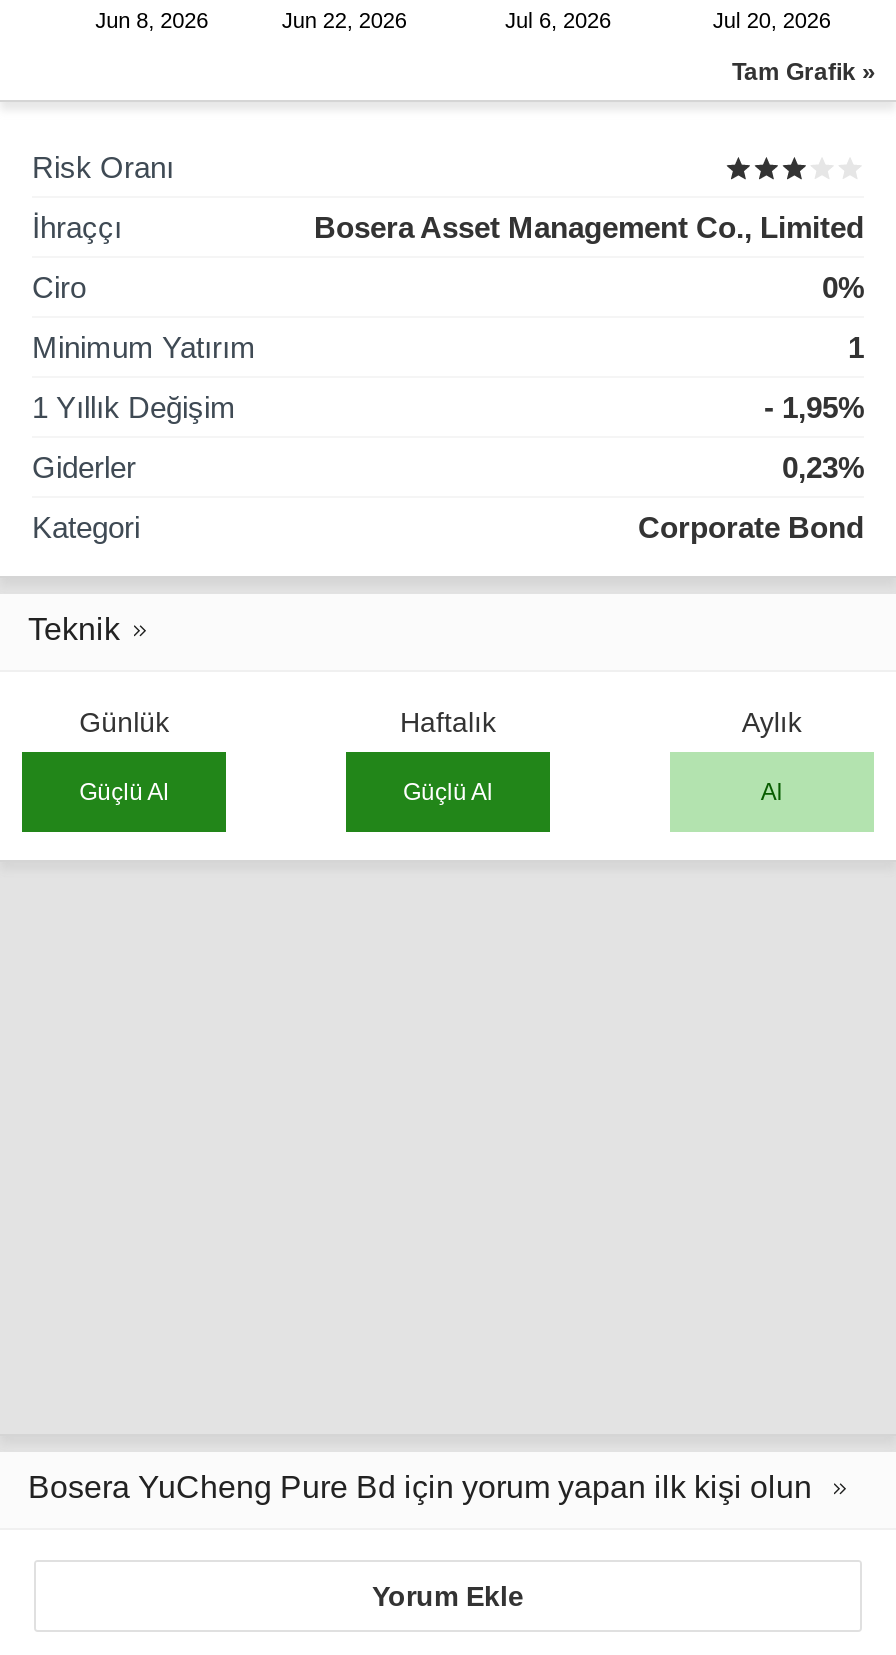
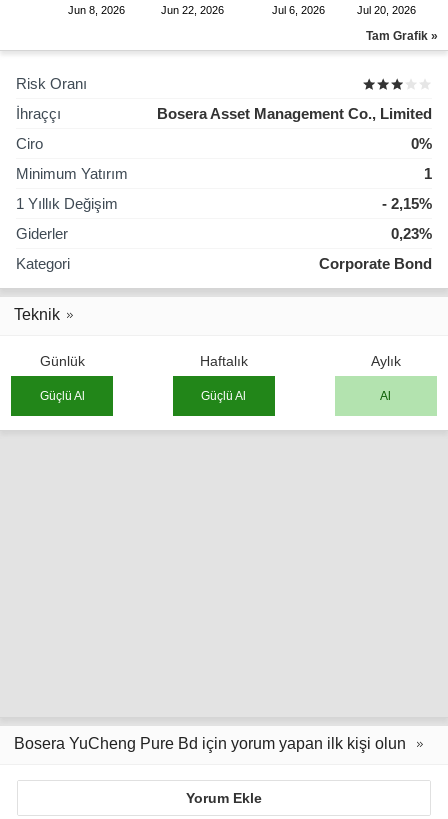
[764,390,864,424] - 1,95% -> [382,195,432,212] - 2,15%

